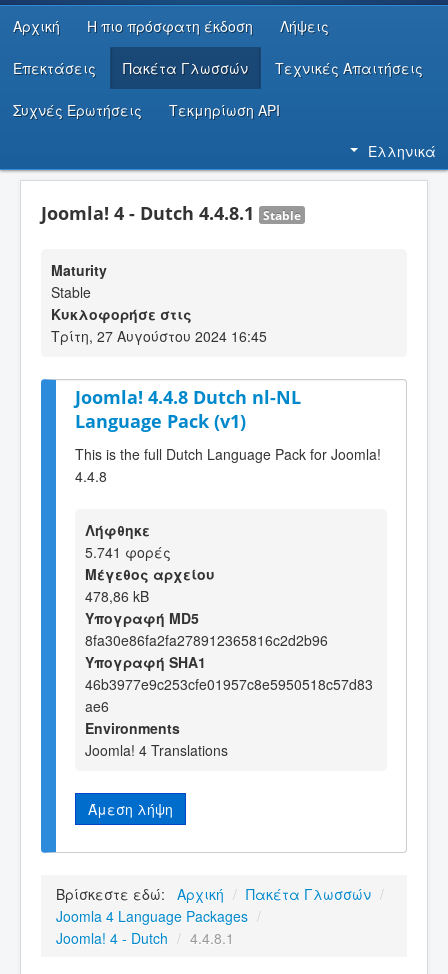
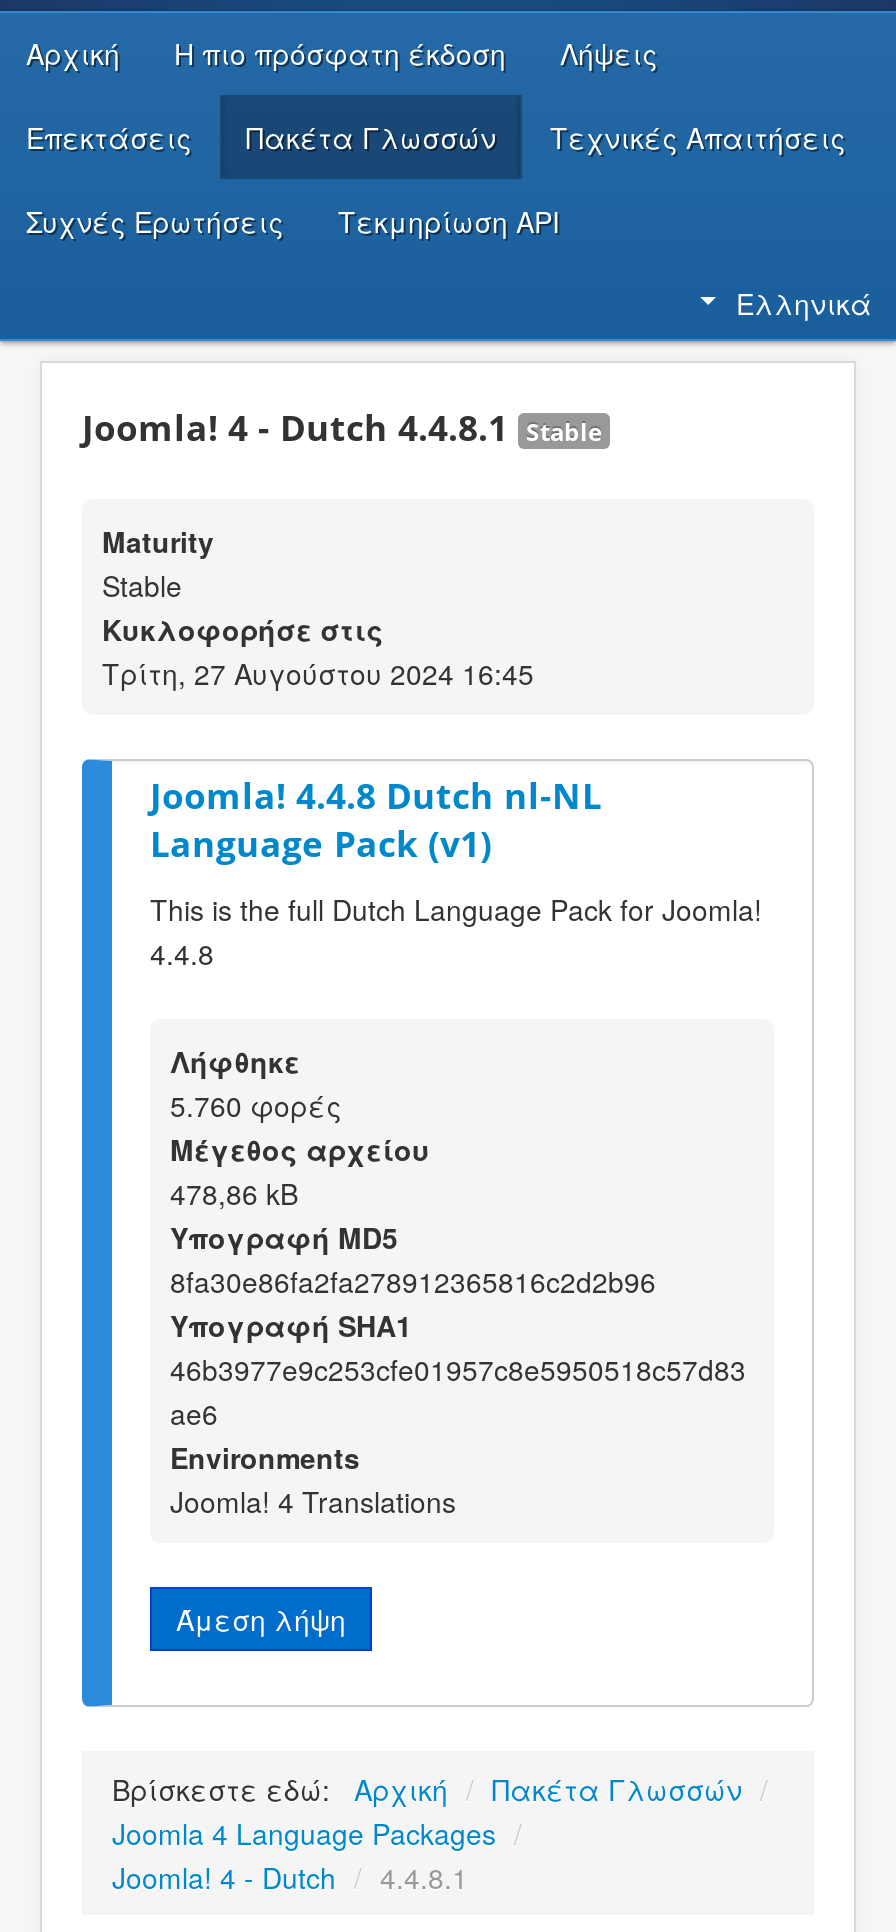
[85,542,171,562] 5.741 φορές -> [170,1085,342,1125] 5.760 φορές

